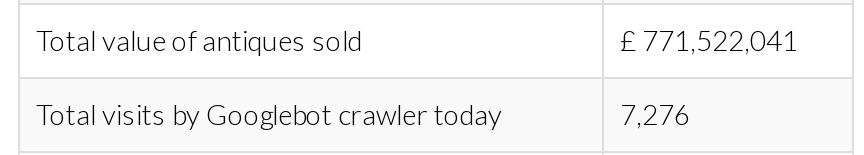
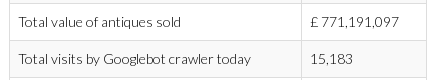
[620,23,798,57] £771,522,041 -> [310,13,399,30] £771,191,097
[620,97,690,131] 7,276 -> [310,50,353,67] 15,183

